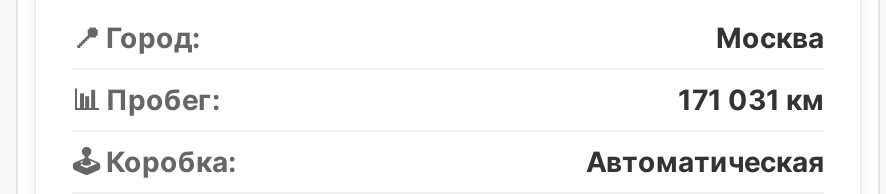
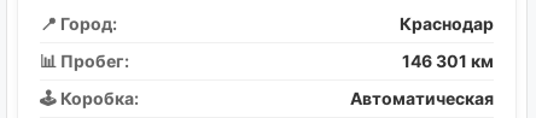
[716,21,824,55] Москва -> [400,14,494,34] Краснодар
[678,83,824,117] 171 031 км -> [402,51,494,72] 146 301 км

